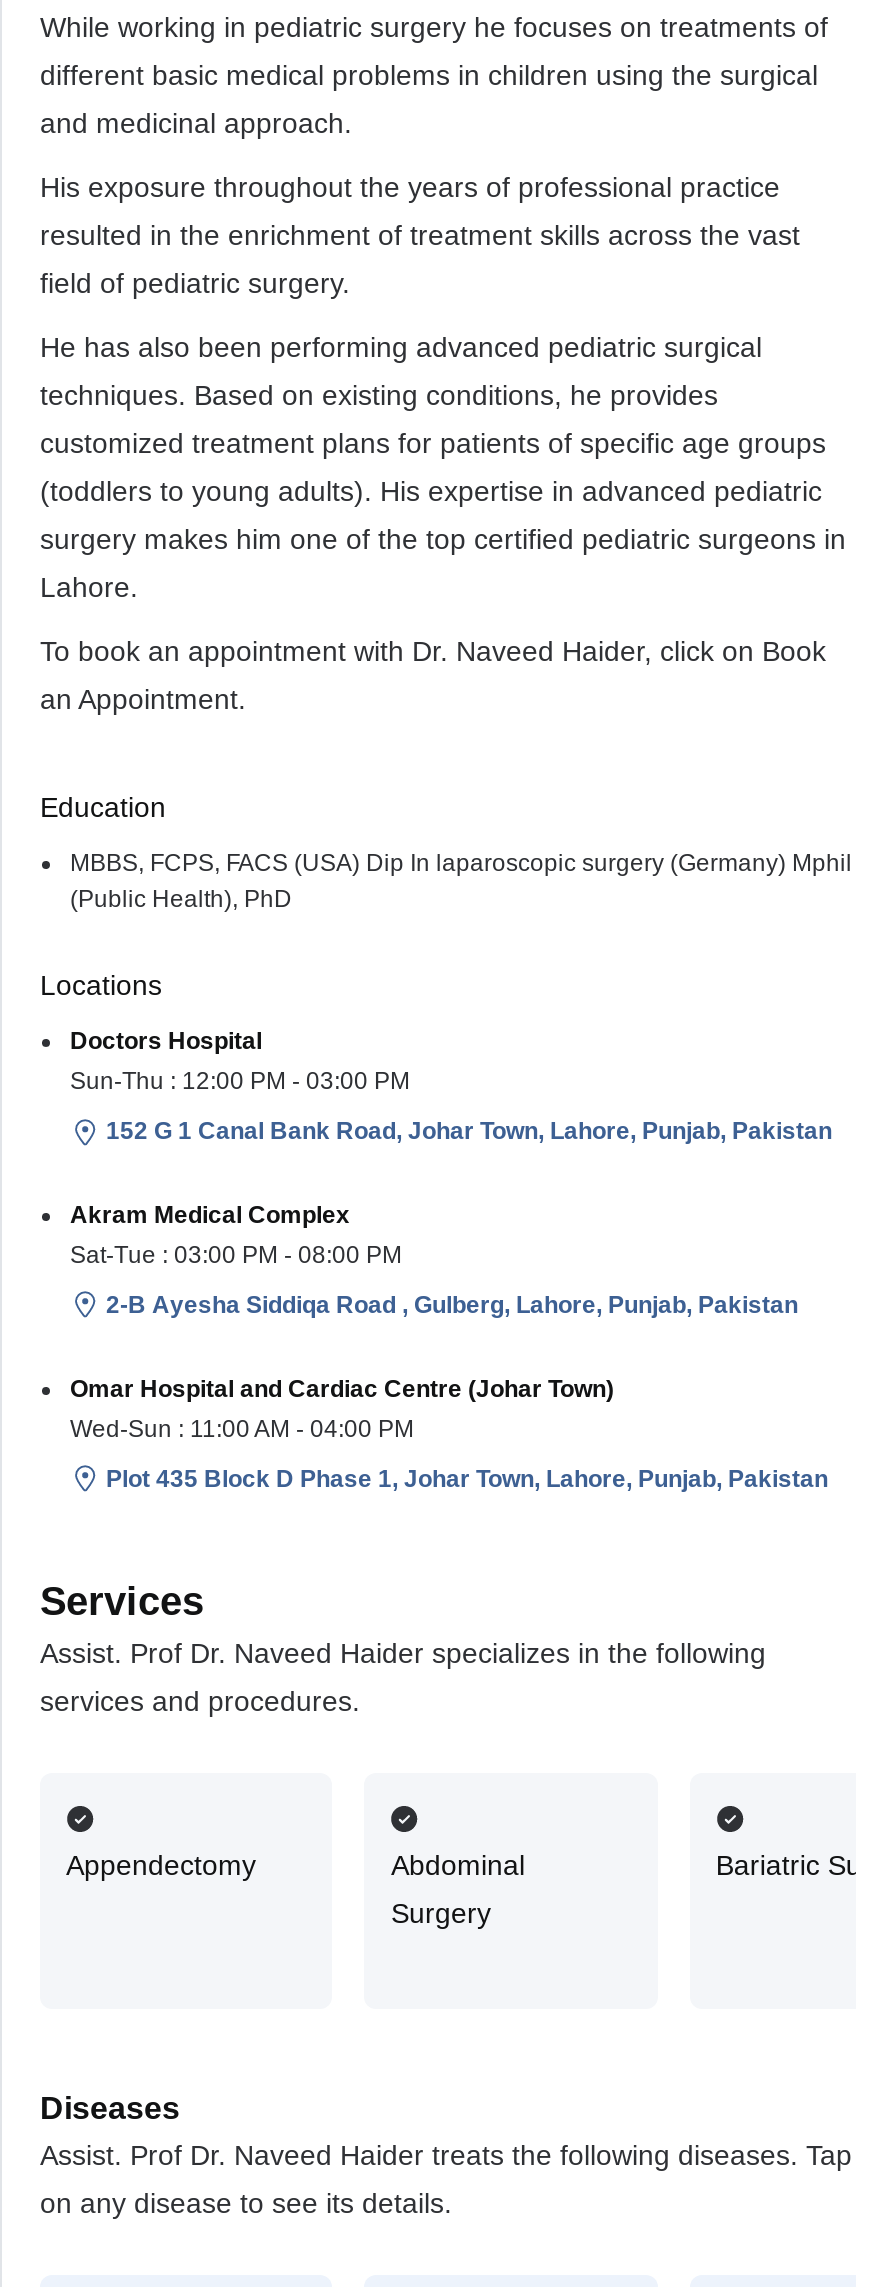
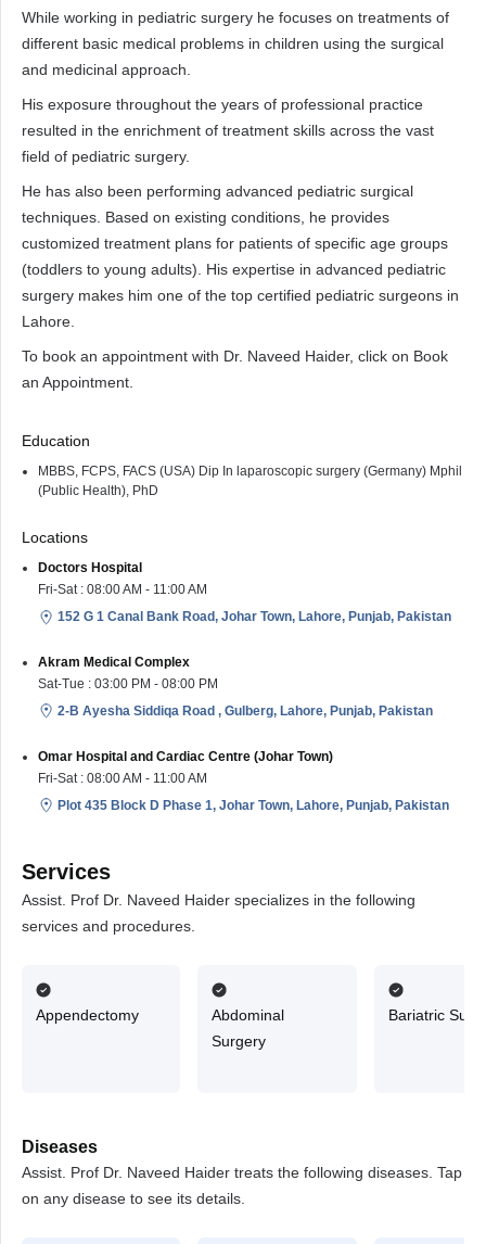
[70,1067,410,1095] Sun-Thu : 12:00 PM - 03:00 PM -> [38,582,207,597] Fri-Sat : 08:00 AM - 11:00 AM
[70,1415,414,1443] Wed-Sun : 11:00 AM - 04:00 PM -> [38,771,207,786] Fri-Sat : 08:00 AM - 11:00 AM

